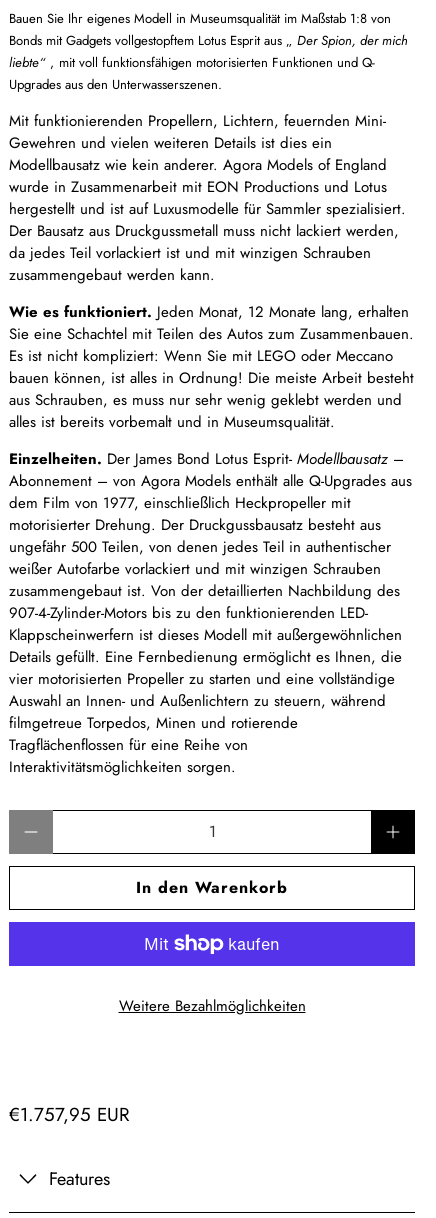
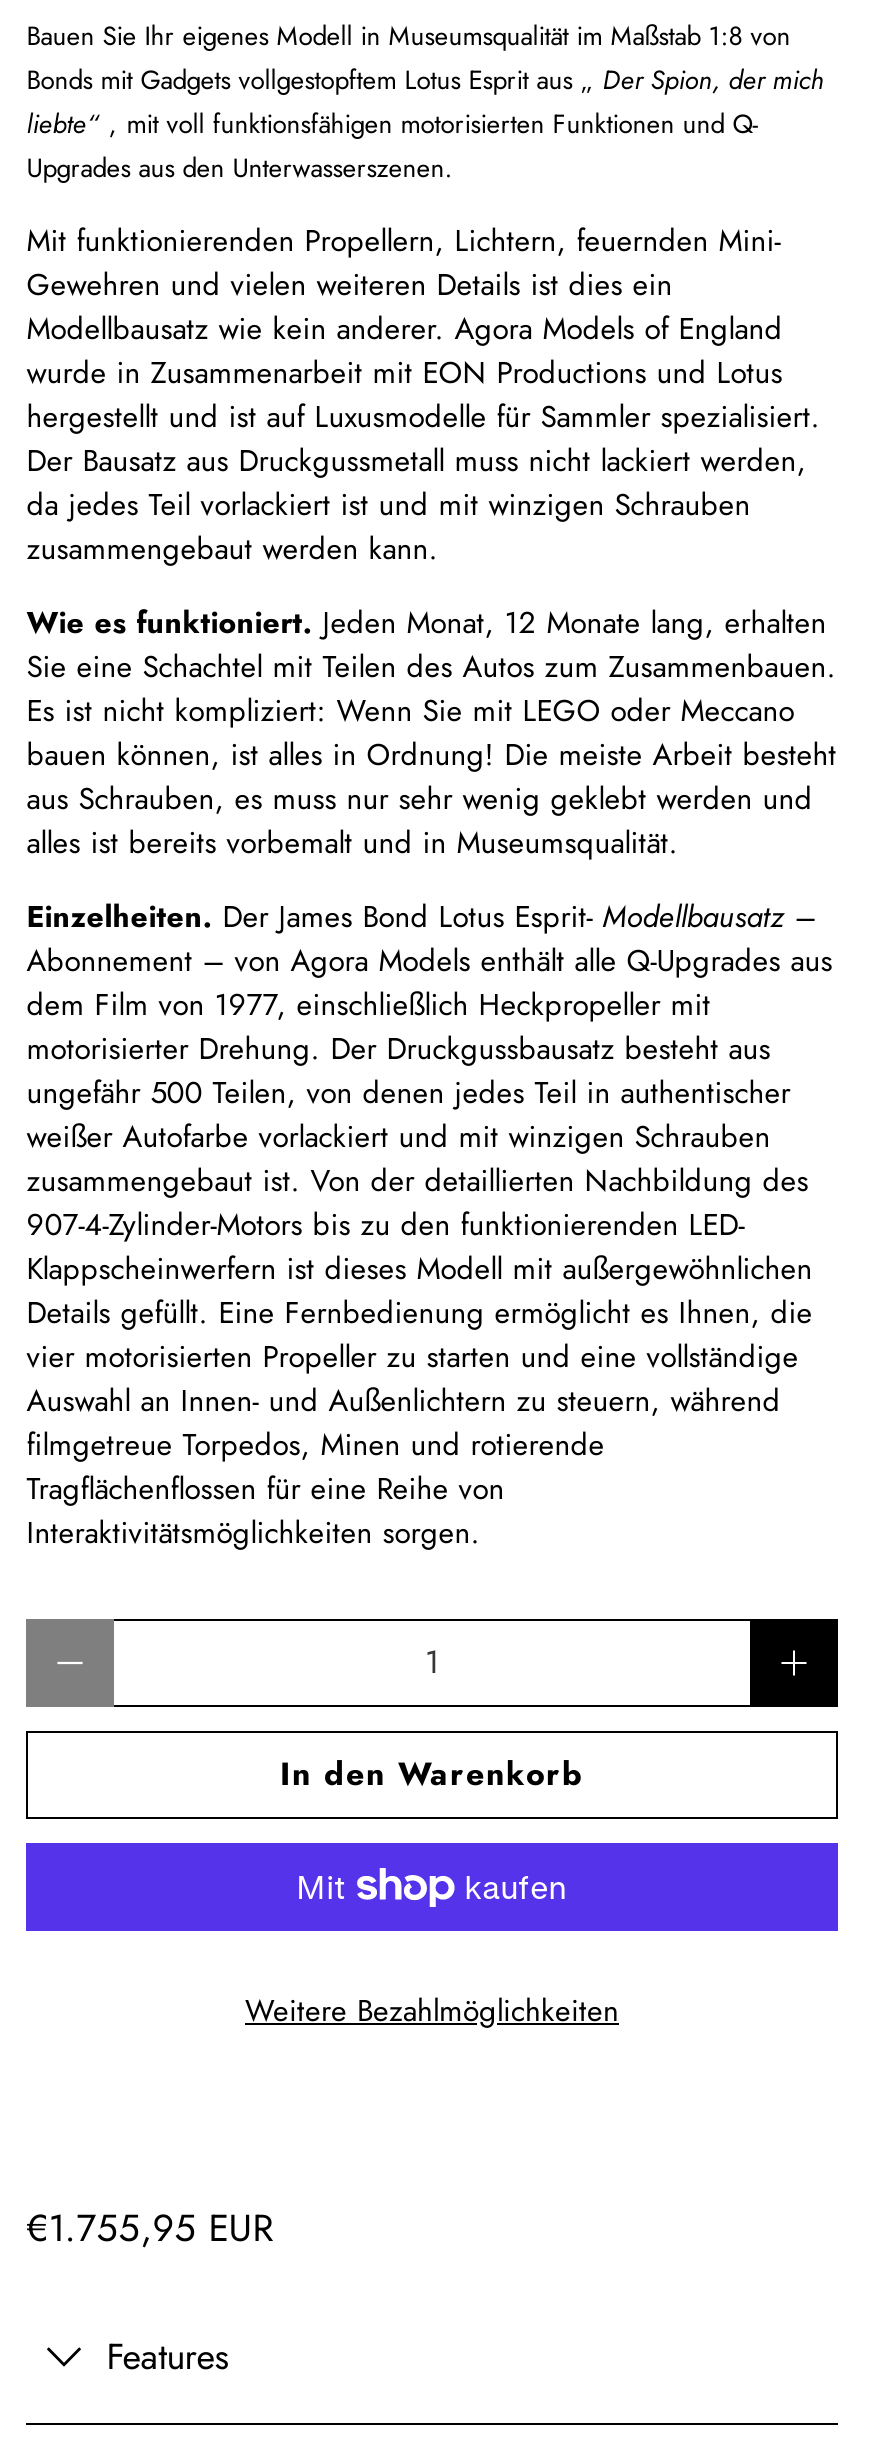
[9,1101,130,1128] €1.757,95 EUR -> [26,2201,274,2255] €1.755,95 EUR

